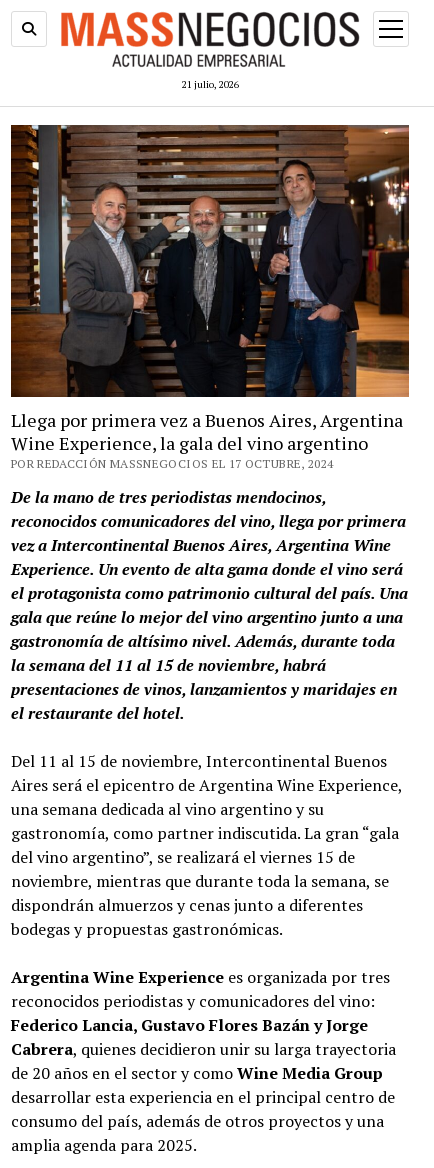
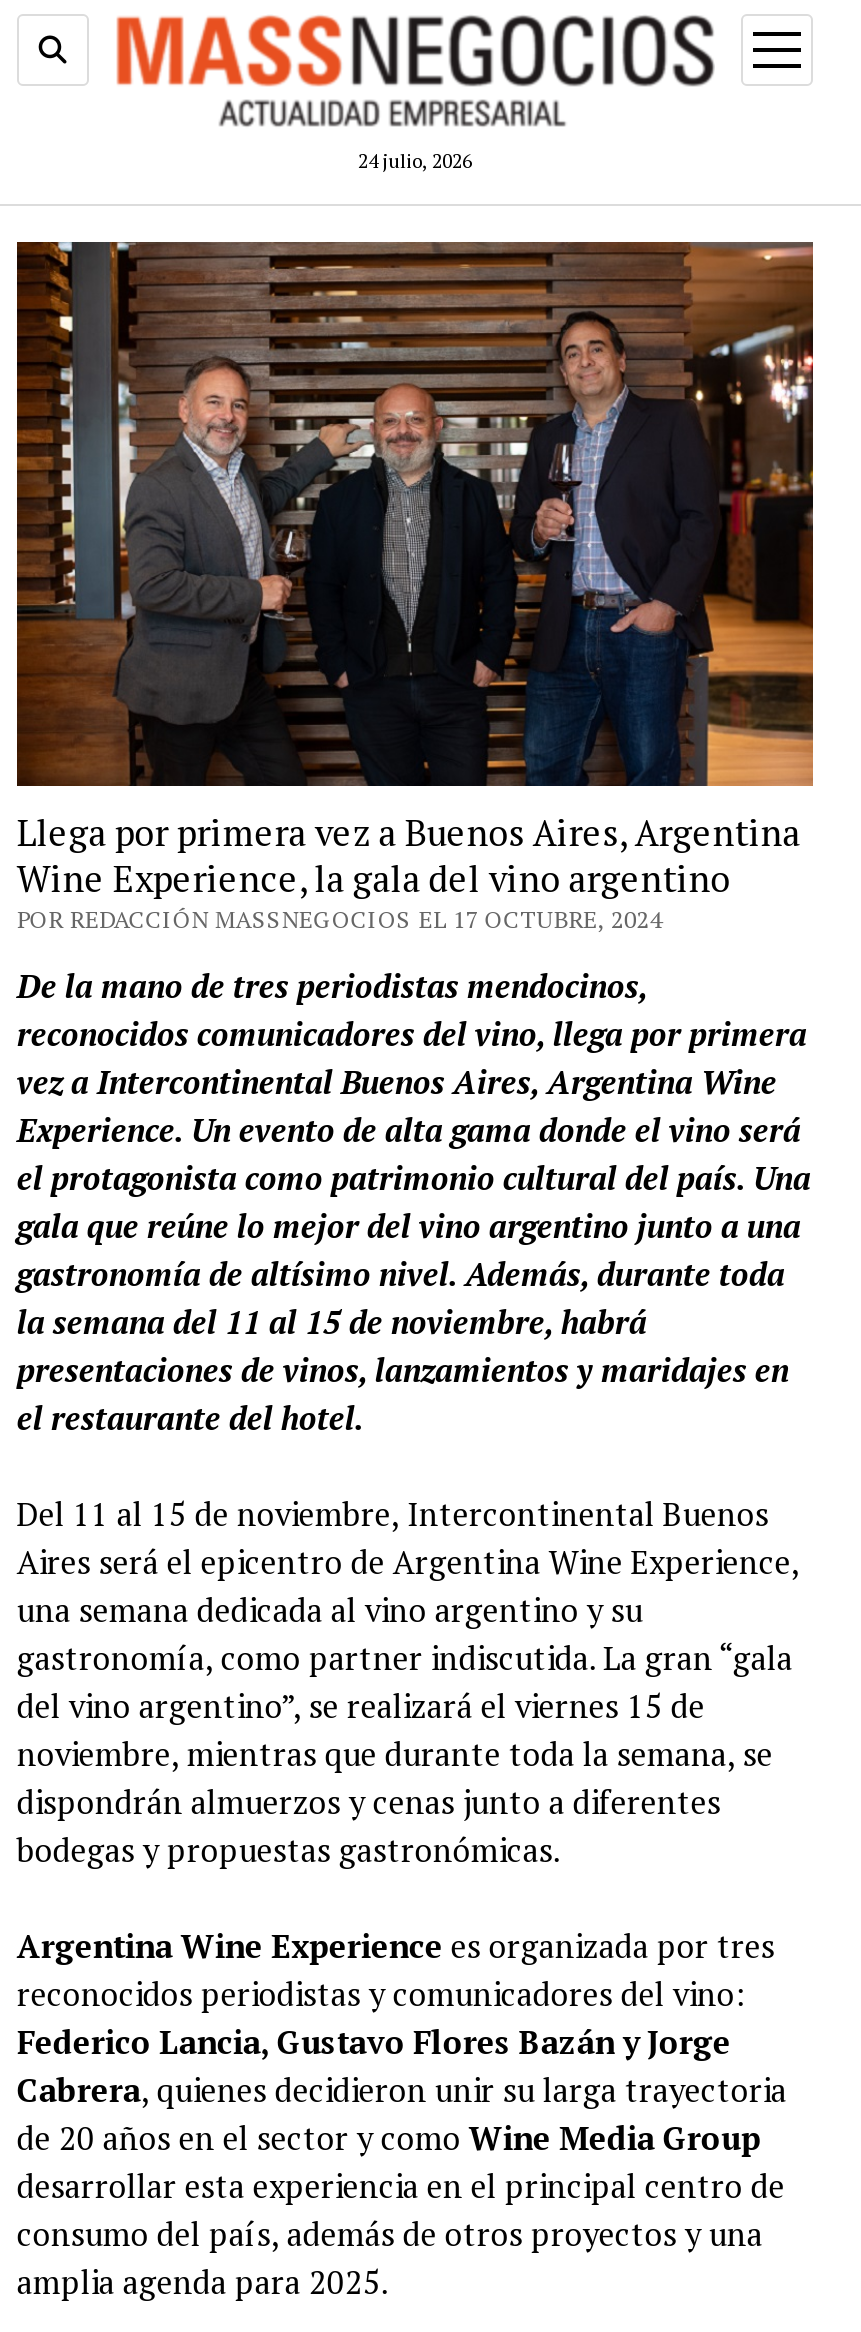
[181,78,238,91] 21 julio, 2026 -> [358,148,472,174] 24 julio, 2026

